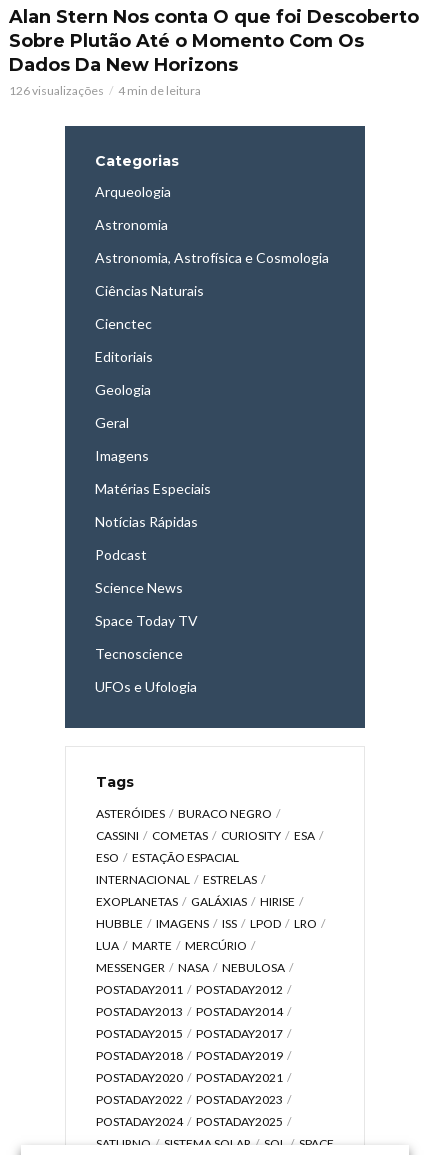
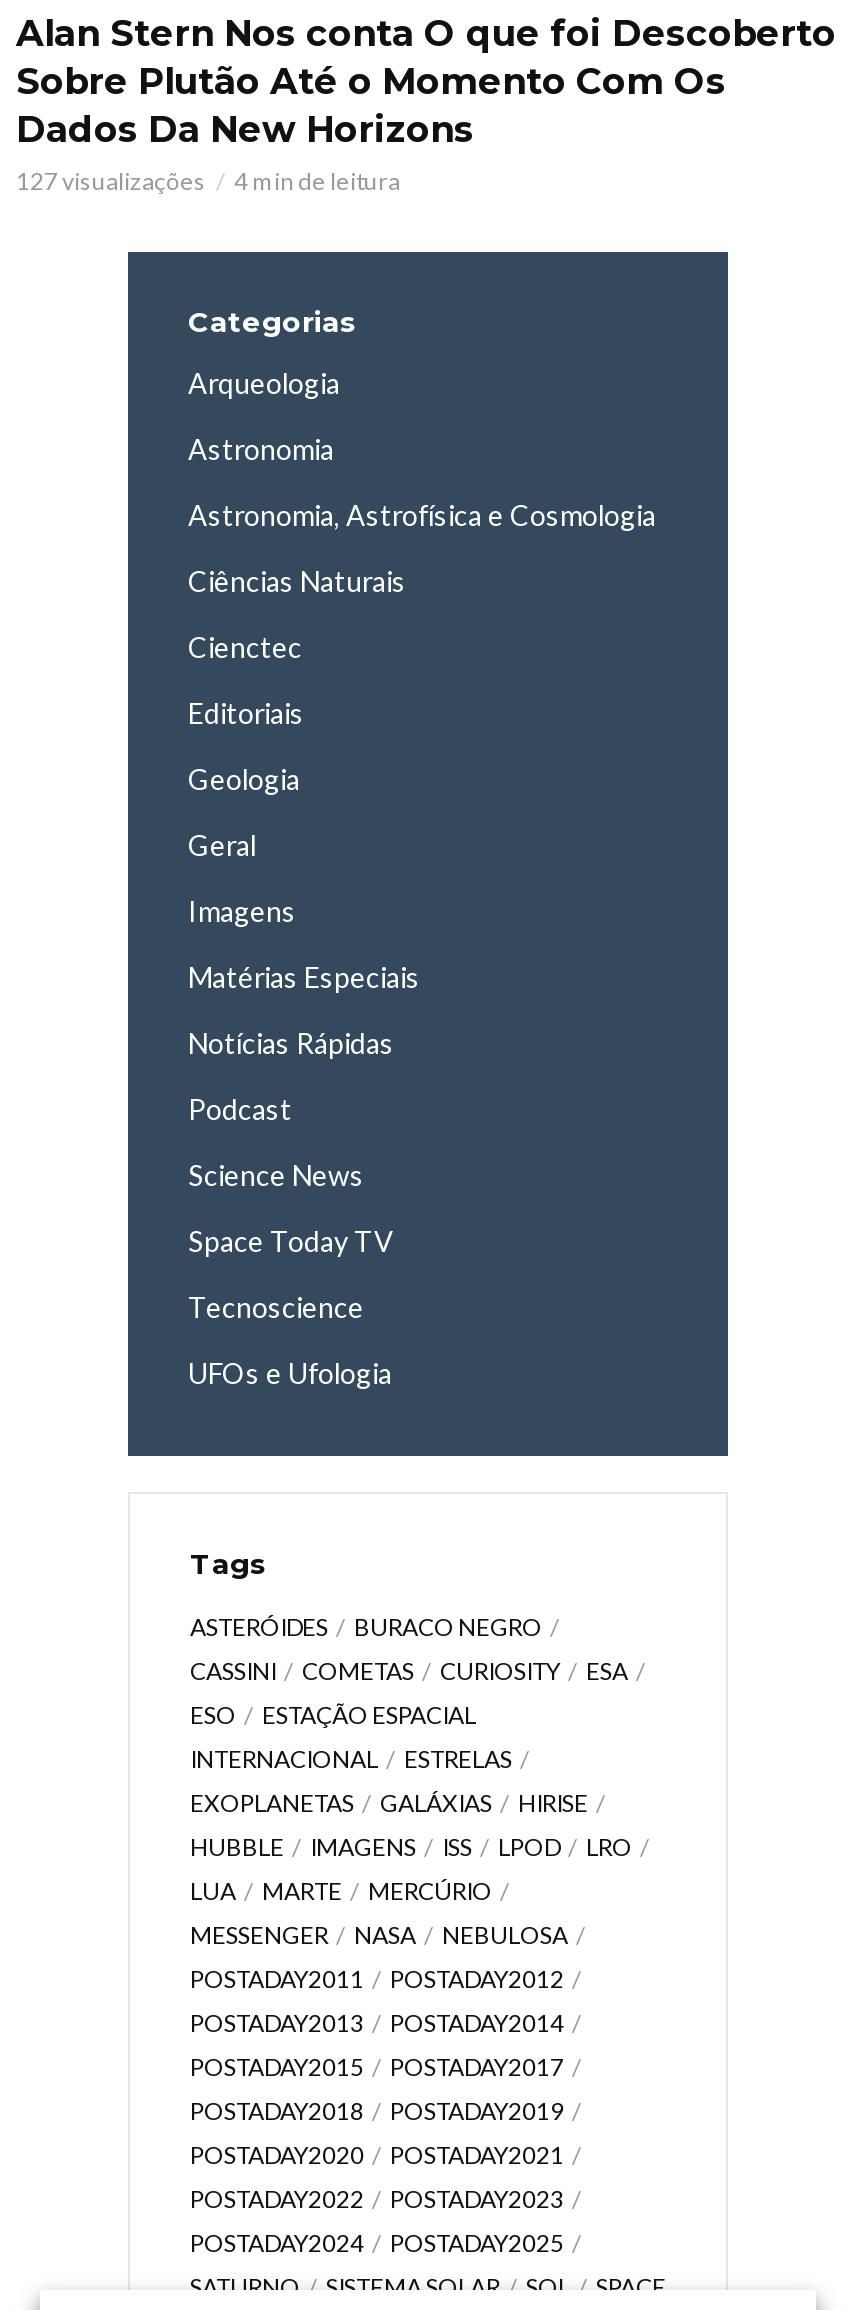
[9,83,104,98] 126 visualizações -> [16,166,206,196] 127 visualizações

